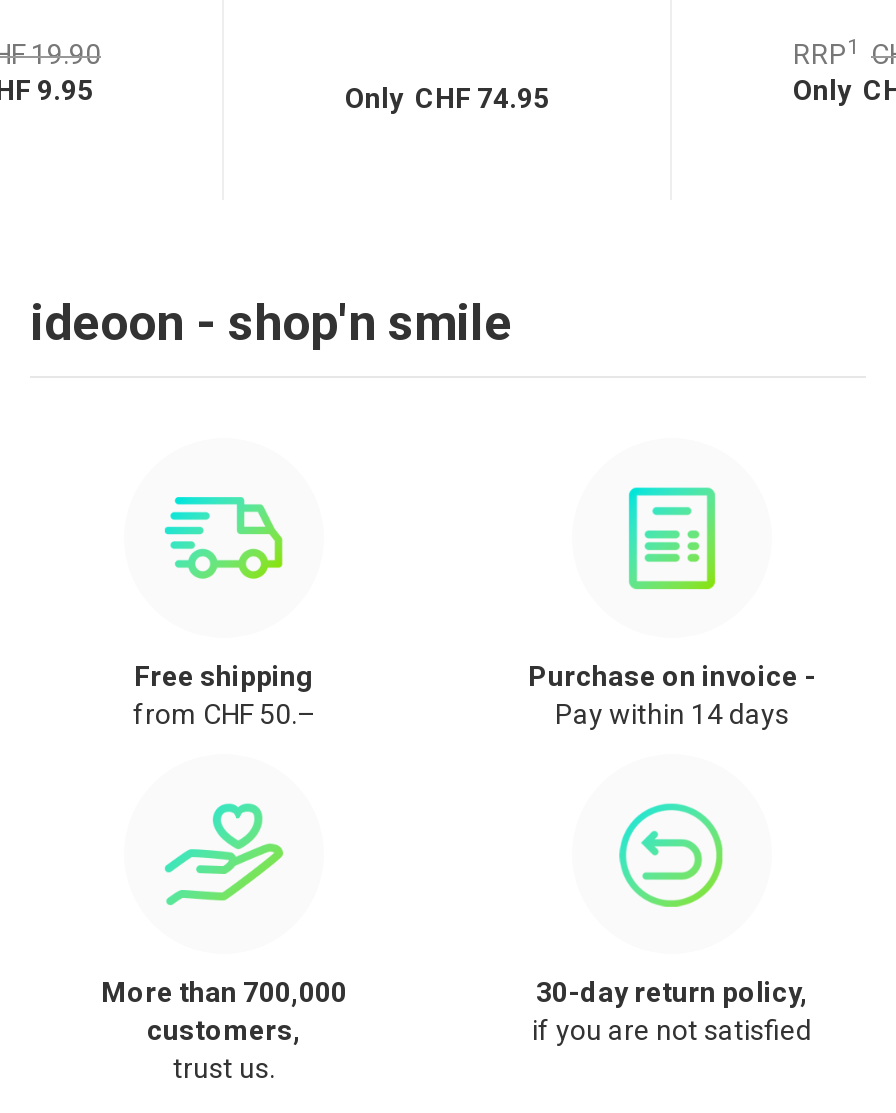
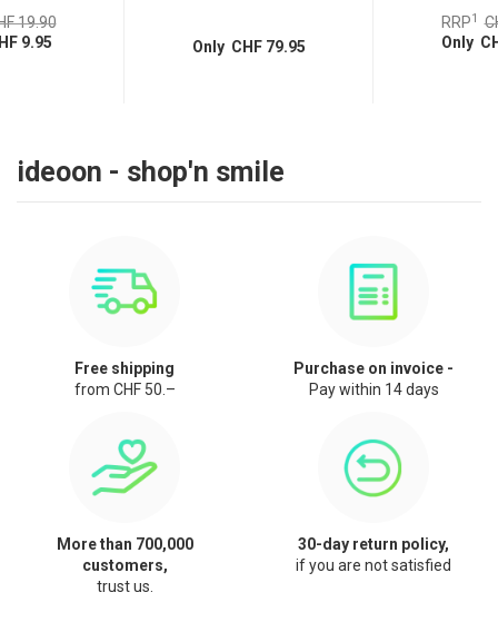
[345,82,549,114] Only CHF 74.95 -> [192,38,305,56] Only CHF 79.95

